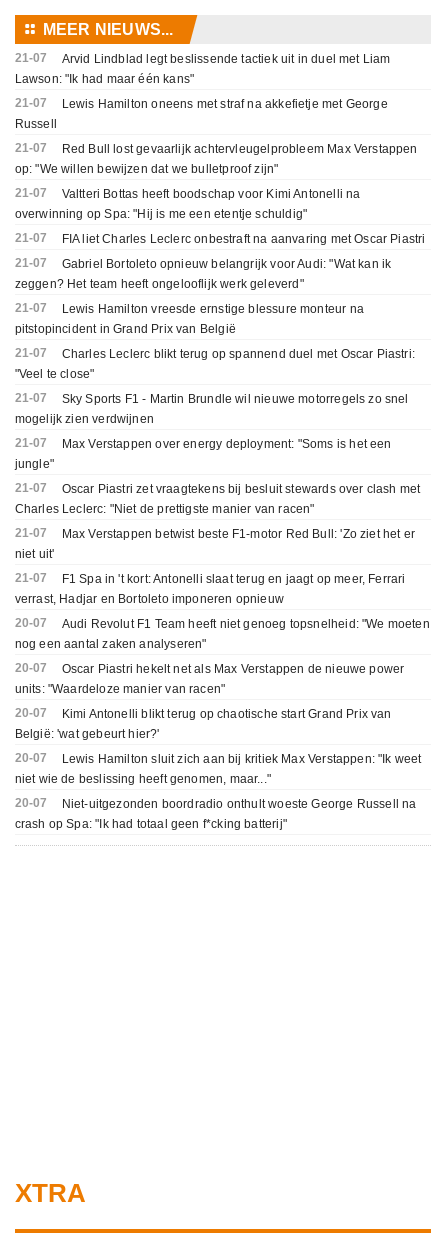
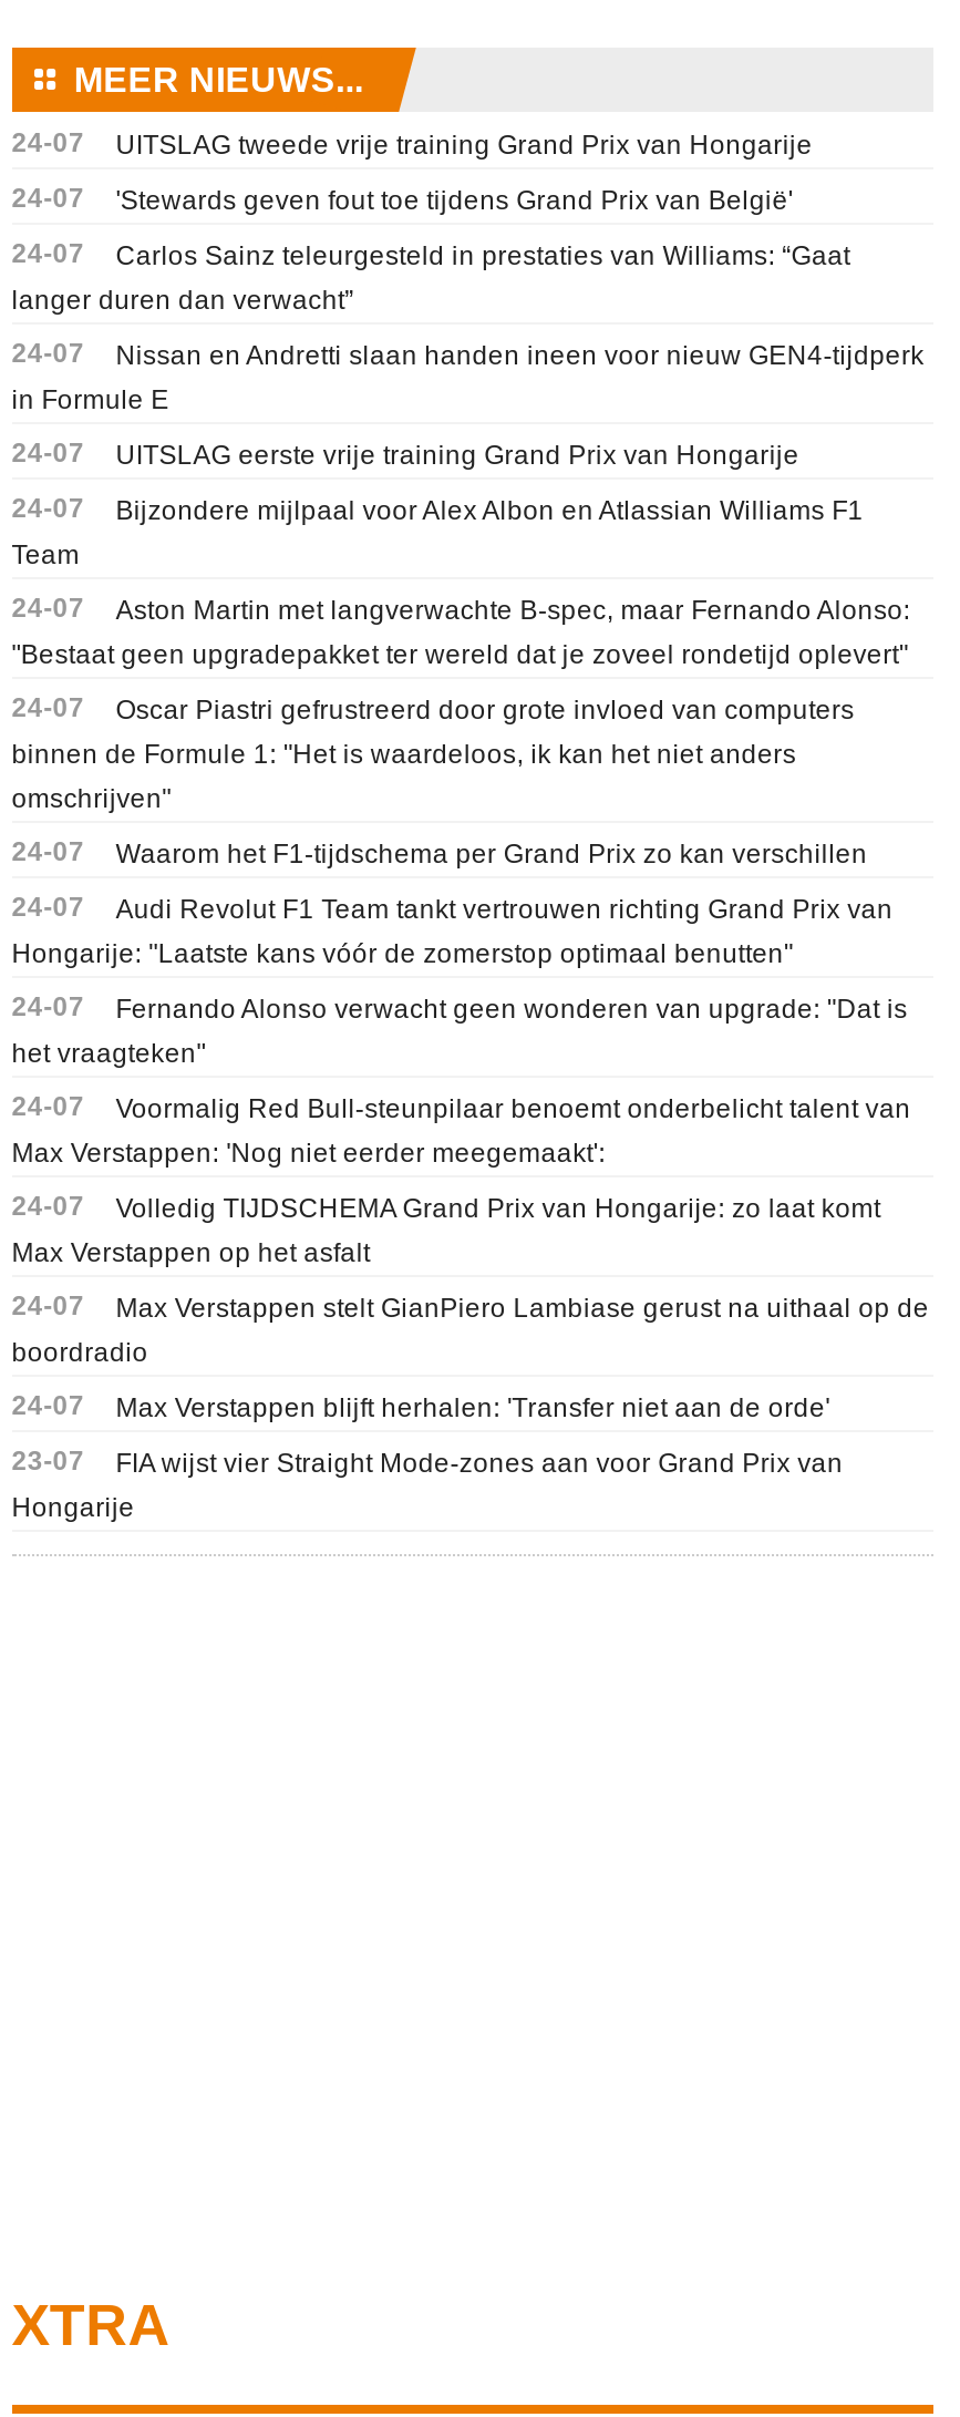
[15,51,430,831] 21-07 | Arvid Lindblad legt beslissende tactiek uit in duel met Liam | Lawson: "Ik had maar één kans" | 21-07 | Lewis Hamilton oneens met straf na akkefietje met George | Russell | 21-07 | Red Bull lost gevaarlijk achtervleugelprobleem Max Verstappen | op: "We willen bewijzen dat we bulletproof zijn" | 21-07 | Valtteri Bottas heeft boodschap voor Kimi Antonelli na | overwinning op Spa: "Hij is me een etentje schuldig" | 21-07 | FIA liet Charles Leclerc onbestraft na aanvaring met Oscar Piastri | 21-07 | Gabriel Bortoleto opnieuw belangrijk voor Audi: "Wat kan ik | zeggen? Het team heeft ongelooflijk werk geleverd" | 21-07 | Lewis Hamilton vreesde ernstige blessure monteur na | pitstopincident in Grand Prix van België | 21-07 | Charles Leclerc blikt terug op spannend duel met Oscar Piastri: | "Veel te close" | 21-07 | Sky Sports F1 - Martin Brundle wil nieuwe motorregels zo snel | mogelijk zien verdwijnen | 21-07 | Max Verstappen over energy deployment: "Soms is het een | jungle" | 21-07 | Oscar Piastri zet vraagtekens bij besluit stewards over clash met | Charles Leclerc: "Niet de prettigste manier van racen" | 21-07 | Max Verstappen betwist beste F1-motor Red Bull: 'Zo ziet het er | niet uit' | 21-07 | F1 Spa in 't kort: Antonelli slaat terug en jaagt op meer, Ferrari | verrast, Hadjar en Bortoleto imponeren opnieuw | 20-07 | Audi Revolut F1 Team heeft niet genoeg topsnelheid: "We moeten | nog een aantal zaken analyseren" | 20-07 | Oscar Piastri hekelt net als Max Verstappen de nieuwe power | units: "Waardeloze manier van racen" | 20-07 | Kimi Antonelli blikt terug op chaotische start Grand Prix van | België: 'wat gebeurt hier?' | 20-07 | Lewis Hamilton sluit zich aan bij kritiek Max Verstappen: "Ik weet | niet wie de beslissing heeft genomen, maar..." | 20-07 | Niet-uitgezonden boordradio onthult woeste George Russell na | crash op Spa: "Ik had totaal geen f*cking batterij" -> [12,128,929,1524] 24-07 | UITSLAG tweede vrije training Grand Prix van Hongarije | 24-07 | 'Stewards geven fout toe tijdens Grand Prix van België' | 24-07 | Carlos Sainz teleurgesteld in prestaties van Williams: “Gaat | langer duren dan verwacht” | 24-07 | Nissan en Andretti slaan handen ineen voor nieuw GEN4-tijdperk | in Formule E | 24-07 | UITSLAG eerste vrije training Grand Prix van Hongarije | 24-07 | Bijzondere mijlpaal voor Alex Albon en Atlassian Williams F1 | Team | 24-07 | Aston Martin met langverwachte B-spec, maar Fernando Alonso: | "Bestaat geen upgradepakket ter wereld dat je zoveel rondetijd oplevert" | 24-07 | Oscar Piastri gefrustreerd door grote invloed van computers | binnen de Formule 1: "Het is waardeloos, ik kan het niet anders | omschrijven" | 24-07 | Waarom het F1-tijdschema per Grand Prix zo kan verschillen | 24-07 | Audi Revolut F1 Team tankt vertrouwen richting Grand Prix van | Hongarije: "Laatste kans vóór de zomerstop optimaal benutten" | 24-07 | Fernando Alonso verwacht geen wonderen van upgrade: "Dat is | het vraagteken" | 24-07 | Voormalig Red Bull-steunpilaar benoemt onderbelicht talent van | Max Verstappen: 'Nog niet eerder meegemaakt': | 24-07 | Volledig TIJDSCHEMA Grand Prix van Hongarije: zo laat komt | Max Verstappen op het asfalt | 24-07 | Max Verstappen stelt GianPiero Lambiase gerust na uithaal op de | boordradio | 24-07 | Max Verstappen blijft herhalen: 'Transfer niet aan de orde' | 23-07 | FIA wijst vier Straight Mode-zones aan voor Grand Prix van | Hongarije

